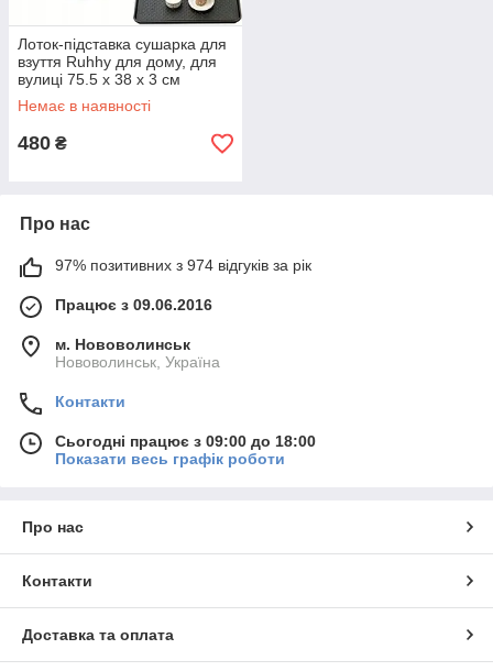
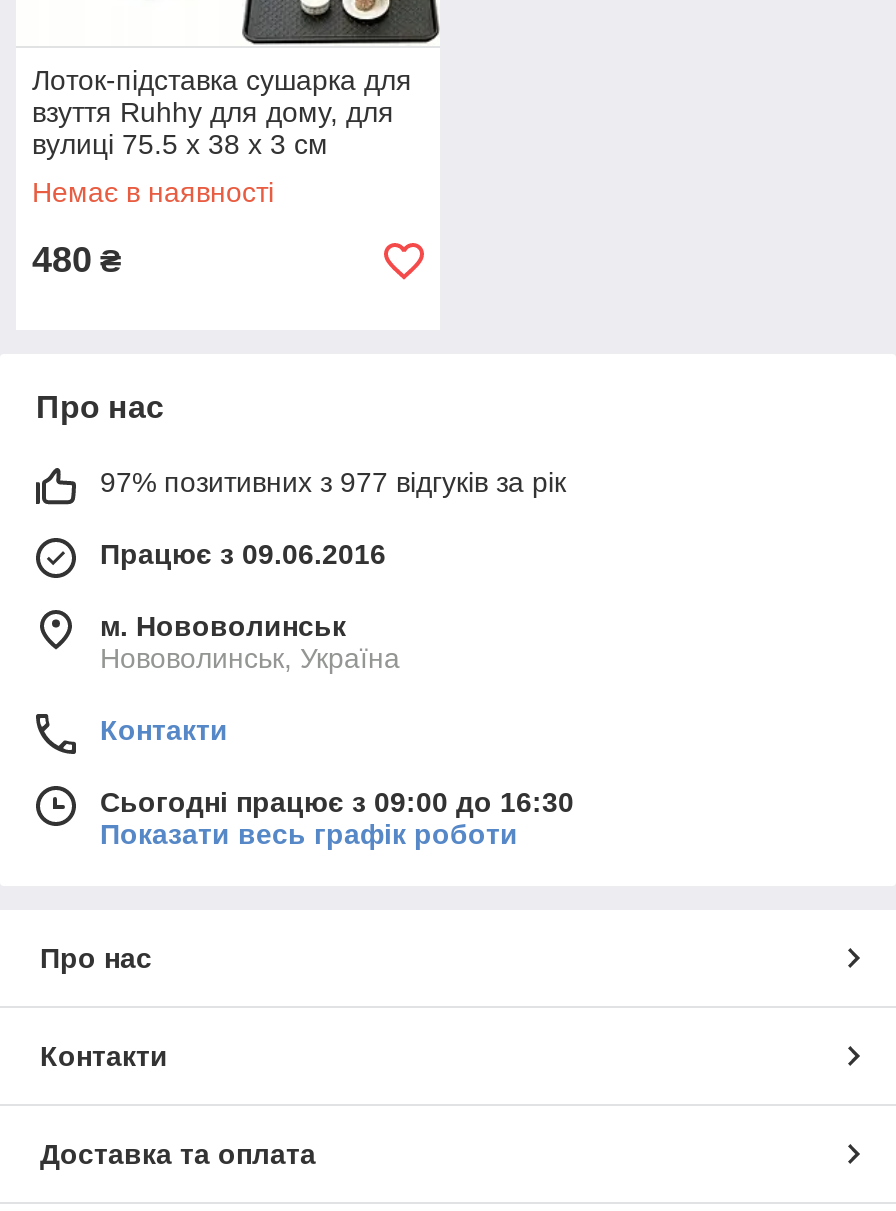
[55,256,311,274] 97% позитивних з 974 відгуків за рік -> [100,466,566,498] 97% позитивних з 977 відгуків за рік
[55,432,316,450] Сьогодні працює з 09:00 до 18:00 -> [100,786,574,818] Сьогодні працює з 09:00 до 16:30

